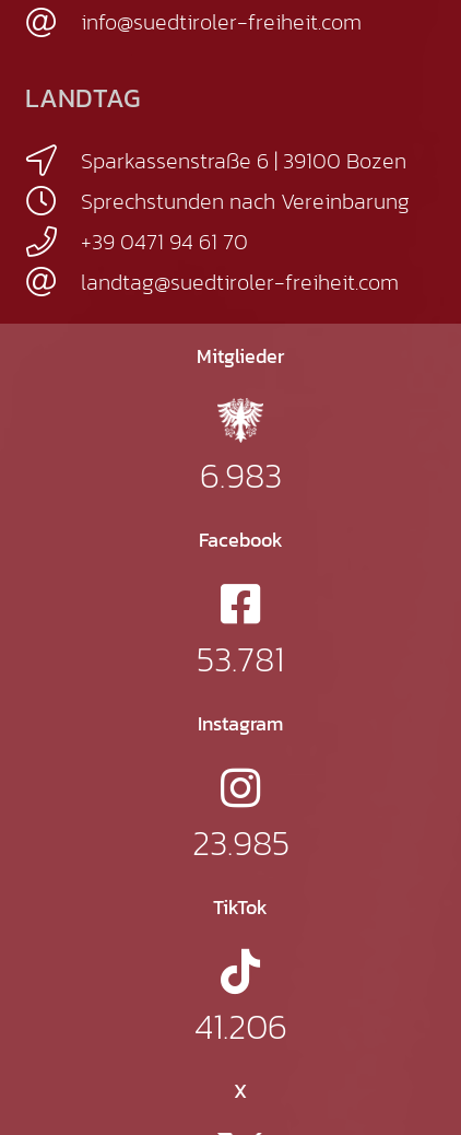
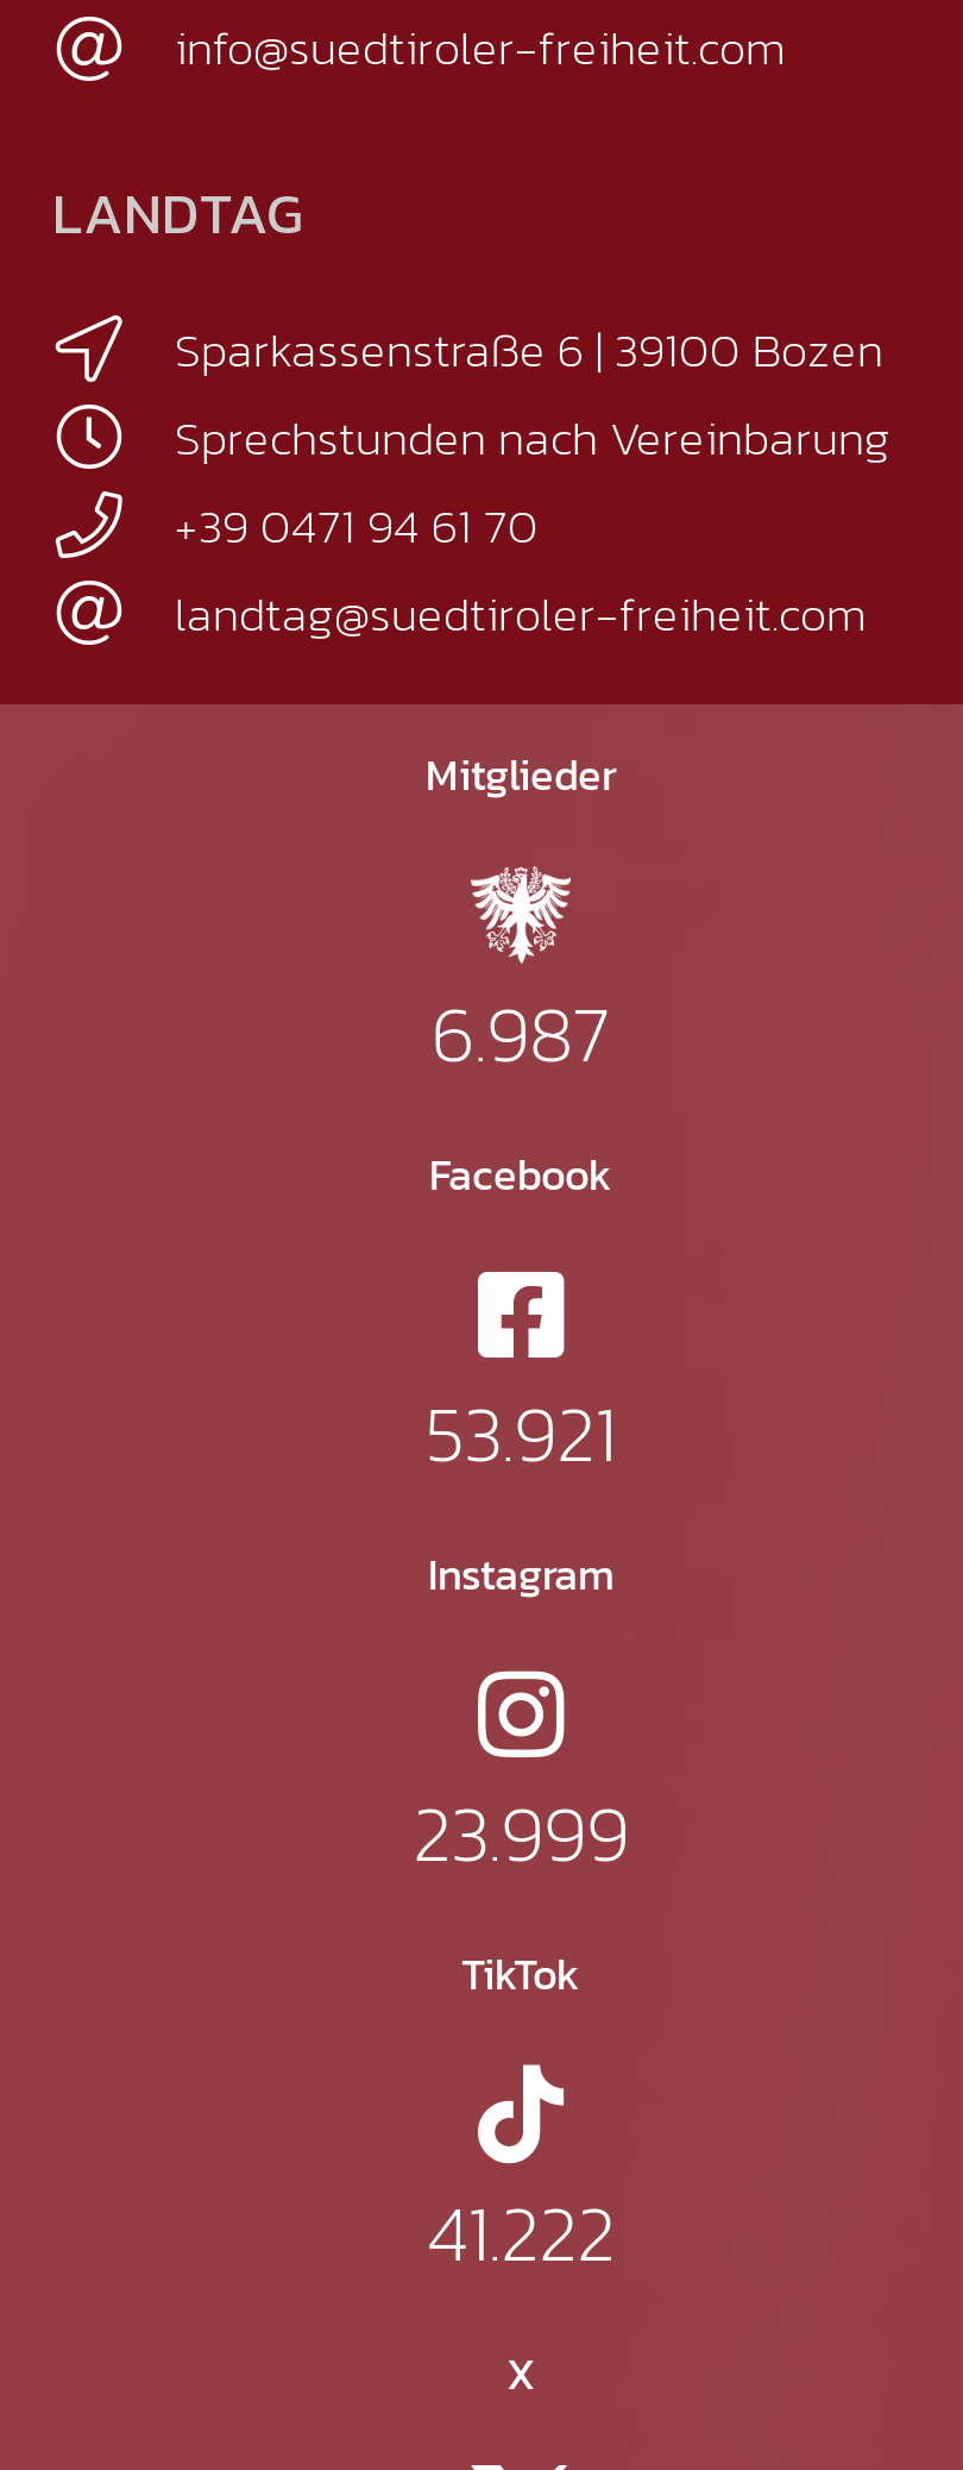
[199,448,281,502] 6.983 -> [432,976,610,1092] 6.987
[197,632,284,686] 53.781 -> [426,1375,616,1492] 53.921
[192,816,289,869] 23.985 -> [413,1775,629,1892] 23.999
[194,999,287,1053] 41.206 -> [427,2175,615,2292] 41.222

